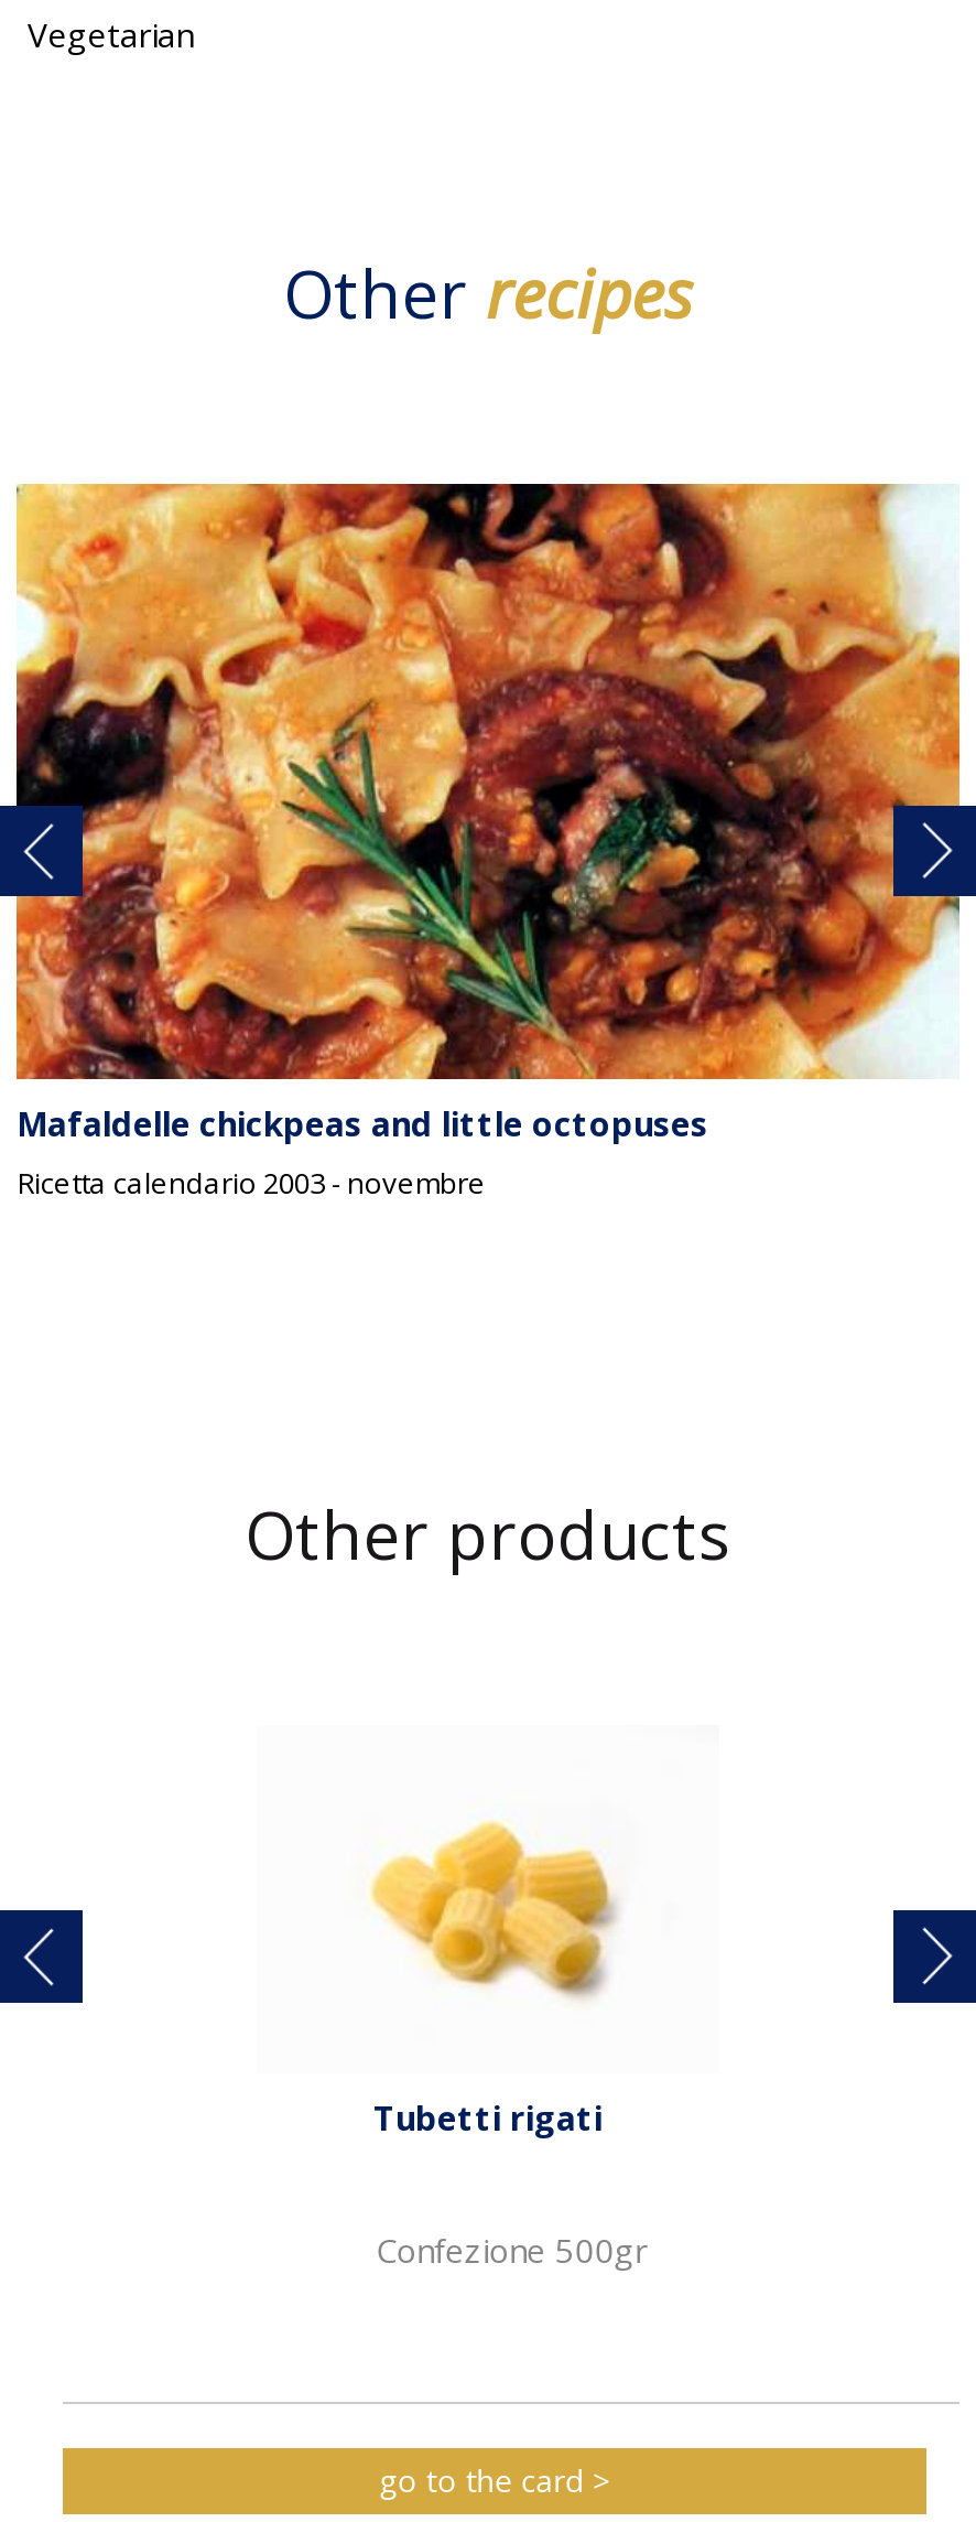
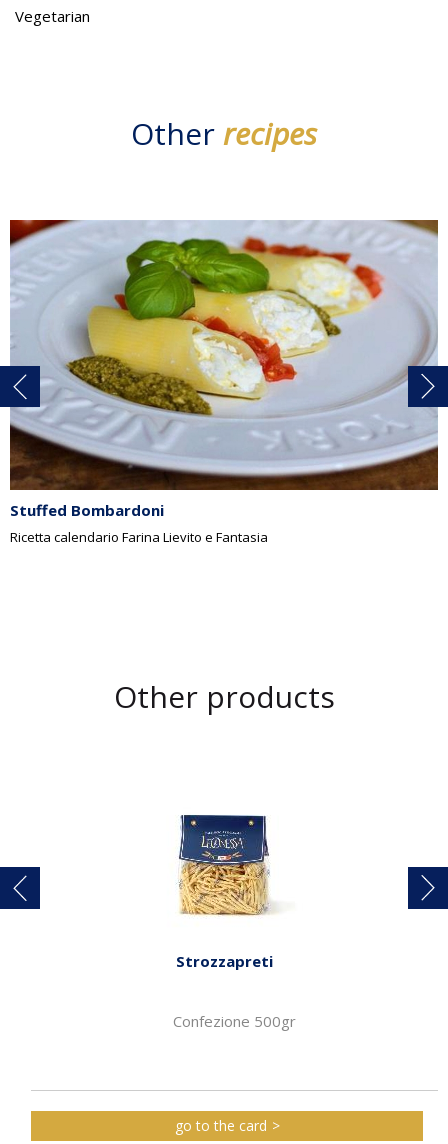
[14,482,962,1202] [image] | Mafaldelle chickpeas and little octopuses | Ricetta calendario 2003 - novembre -> [9,219,439,546] [image] | Stuffed Bombardoni | Ricetta calendario Farina Lievito e Fantasia
[369,1796,618,2139] [image] | Tubetti rigati -> [171,814,282,971] [image] | Strozzapreti

